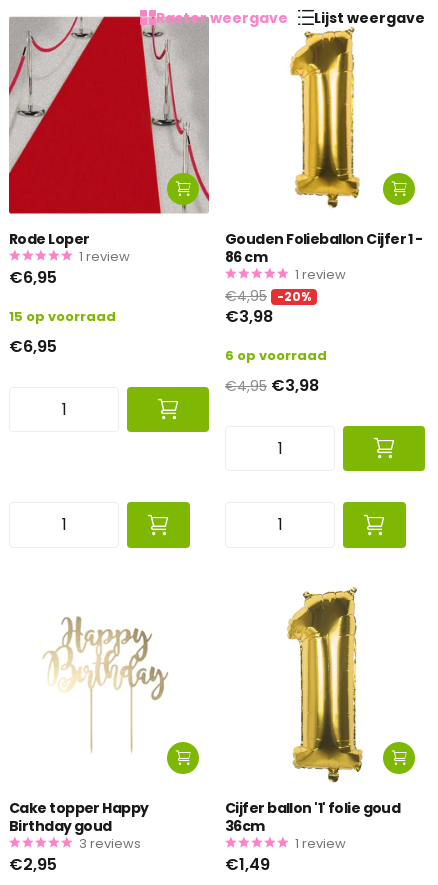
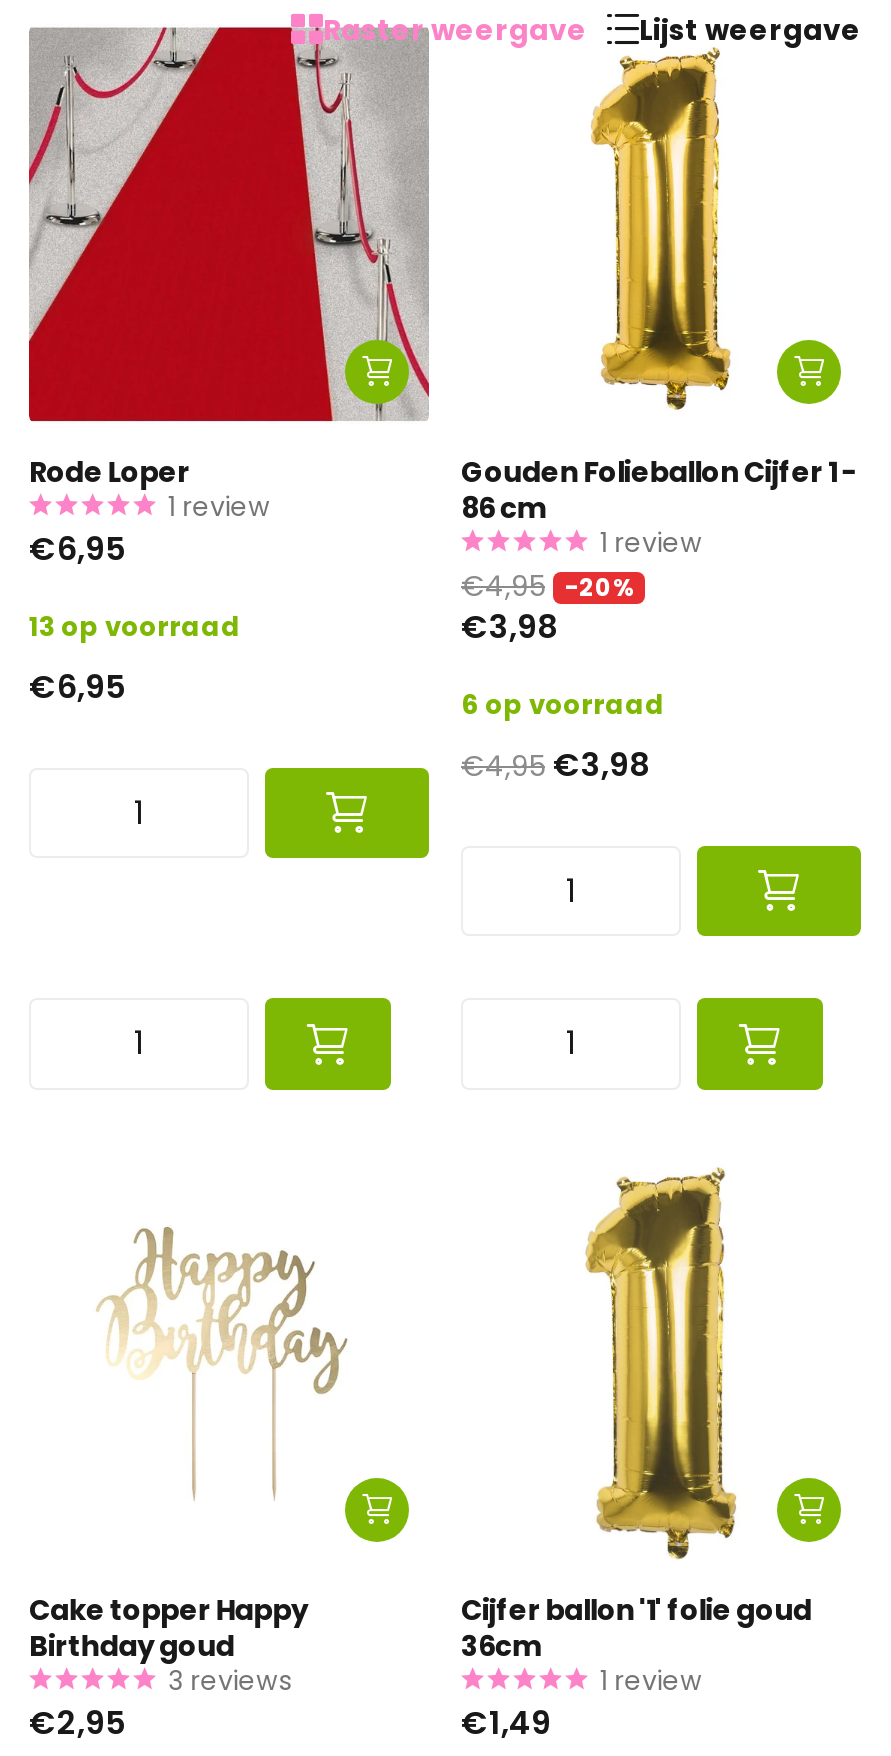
[9,307,116,326] 15 op voorraad -> [29,608,241,646] 13 op voorraad

